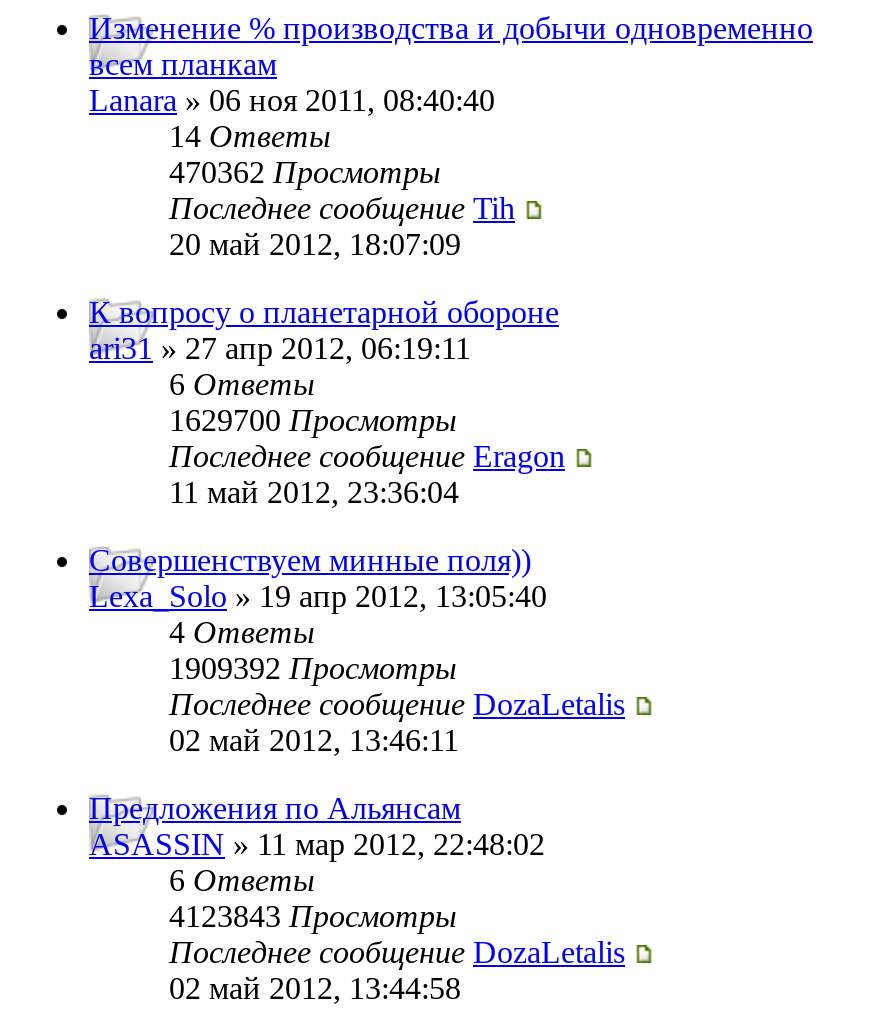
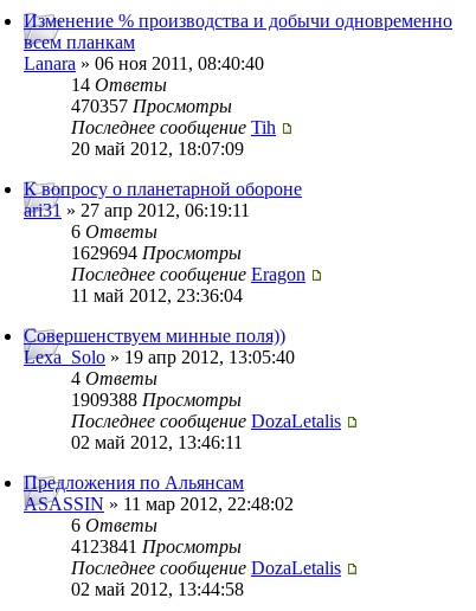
[169,156,441,190] 470362 Просмотры -> [71,96,232,116] 470357 Просмотры
[169,404,457,438] 1629700 Просмотры -> [71,243,242,263] 1629694 Просмотры
[169,652,457,686] 1909392 Просмотры -> [71,390,242,410] 1909388 Просмотры
[169,900,457,934] 4123843 Просмотры -> [71,537,242,557] 4123841 Просмотры

